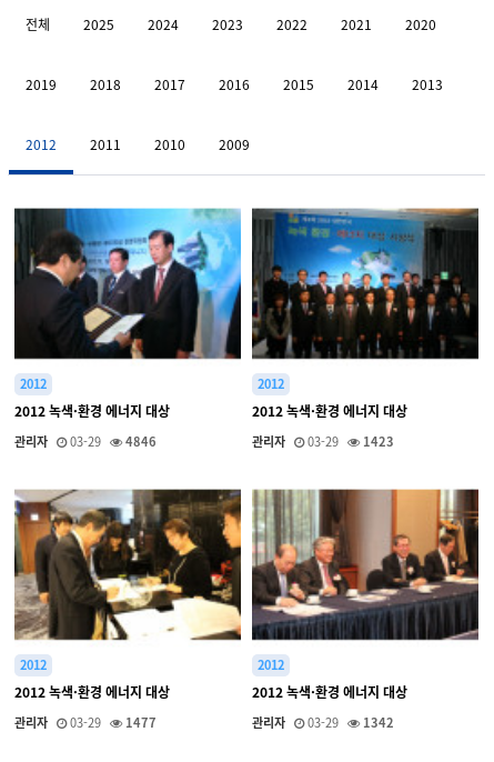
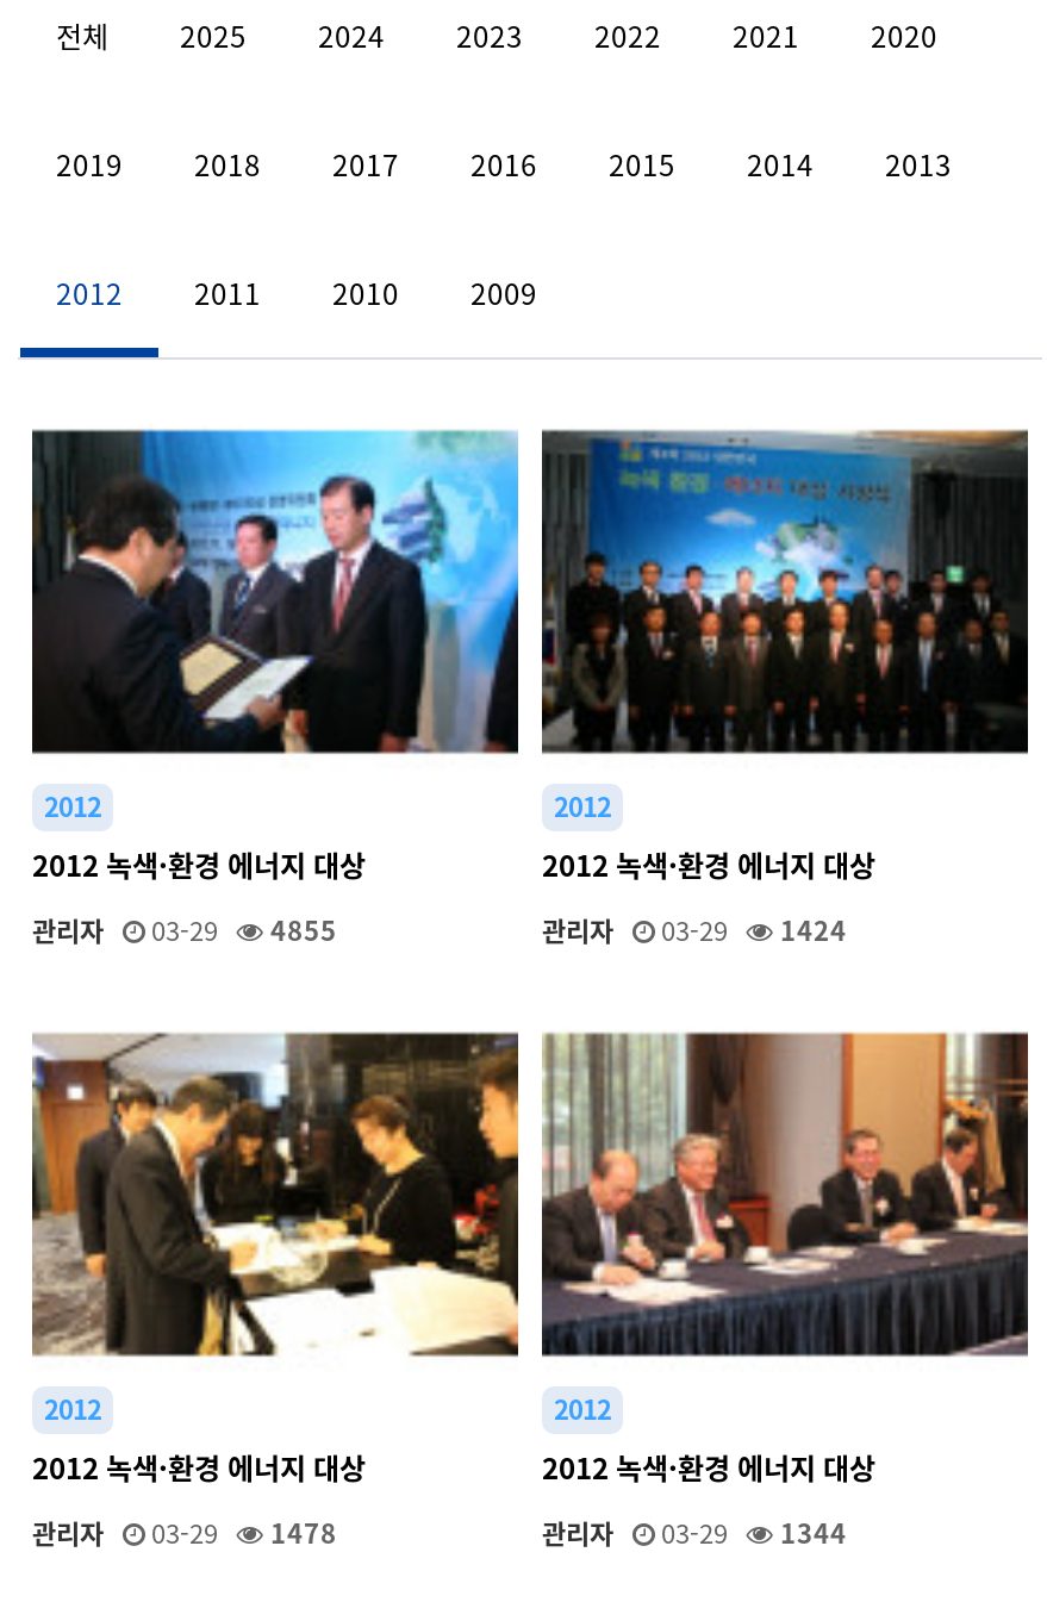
[14,432,157,451] 관리자 03-29 4846 -> [32,910,337,951] 관리자 03-29 4855
[252,432,394,451] 관리자 03-29 1423 -> [542,910,847,951] 관리자 03-29 1424
[14,714,157,732] 관리자 03-29 1477 -> [32,1514,337,1554] 관리자 03-29 1478
[252,714,394,732] 관리자 03-29 1342 -> [542,1514,847,1554] 관리자 03-29 1344

